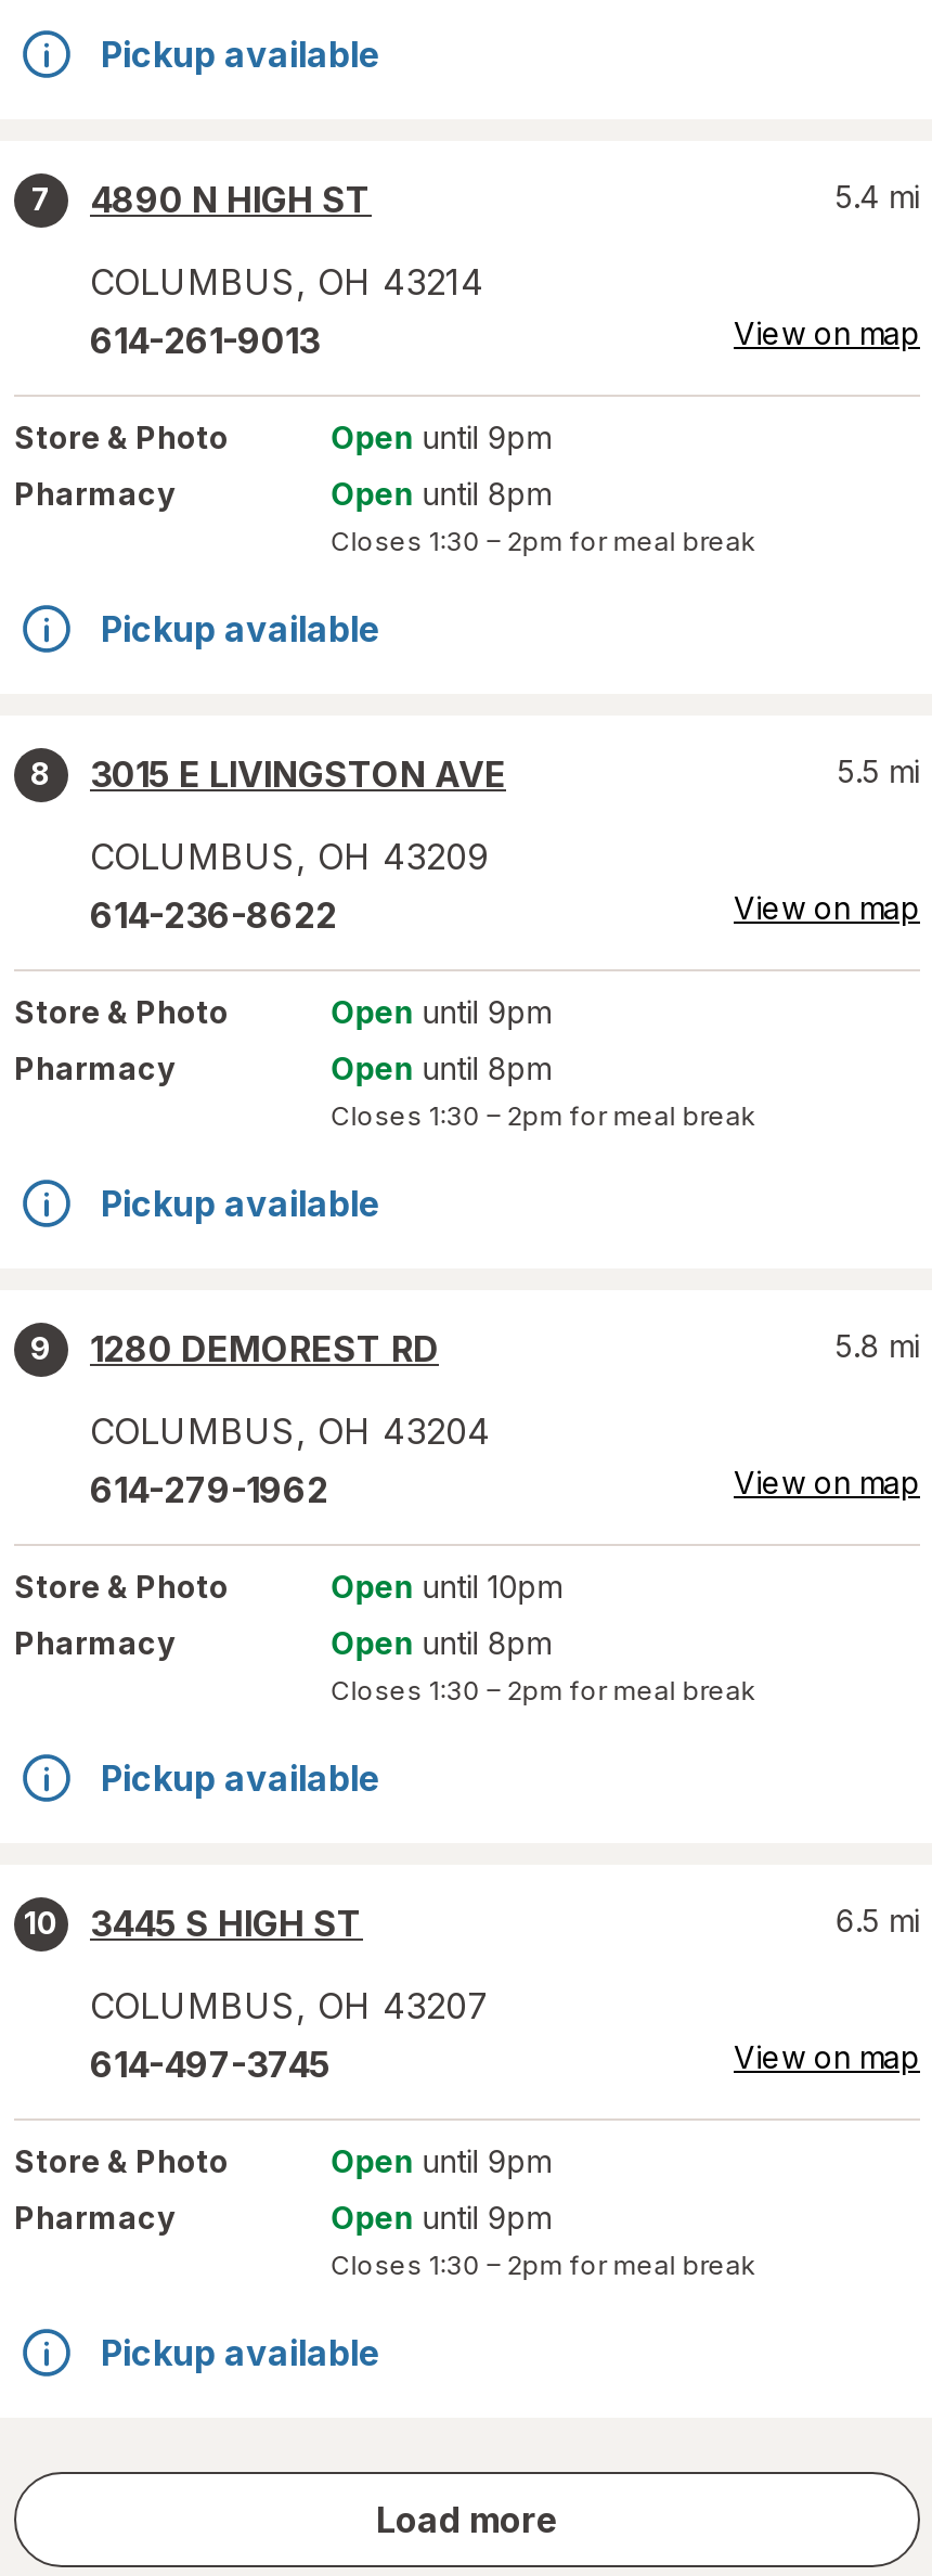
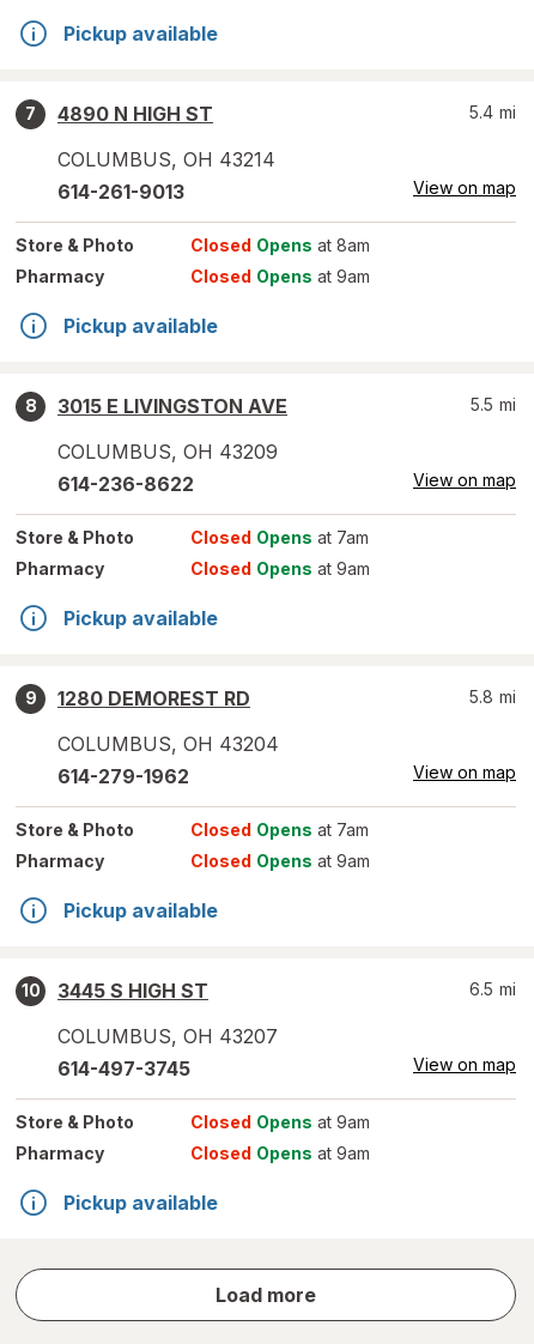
[331,418,550,455] Open until 9pm -> [191,235,370,255] Closed Opens at 8am
[331,475,756,557] Open until 8pm | Closes 1:30 – 2pm for meal break -> [191,266,370,286] Closed Opens at 9am
[331,993,550,1030] Open until 9pm -> [191,527,369,547] Closed Opens at 7am
[331,1049,756,1132] Open until 8pm | Closes 1:30 – 2pm for meal break -> [191,558,370,579] Closed Opens at 9am
[331,1568,561,1605] Open until 10pm -> [191,819,369,840] Closed Opens at 7am
[331,1624,756,1706] Open until 8pm | Closes 1:30 – 2pm for meal break -> [191,850,370,871] Closed Opens at 9am
[331,2142,550,2179] Open until 9pm -> [191,1112,370,1132] Closed Opens at 9am
[331,2199,756,2281] Open until 9pm | Closes 1:30 – 2pm for meal break -> [191,1143,370,1163] Closed Opens at 9am

